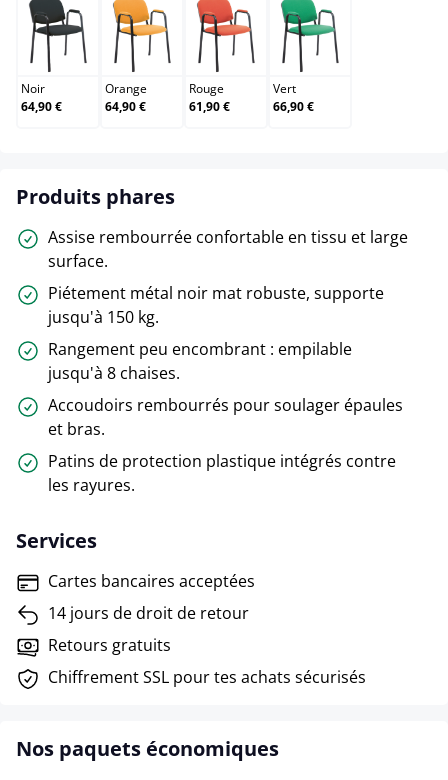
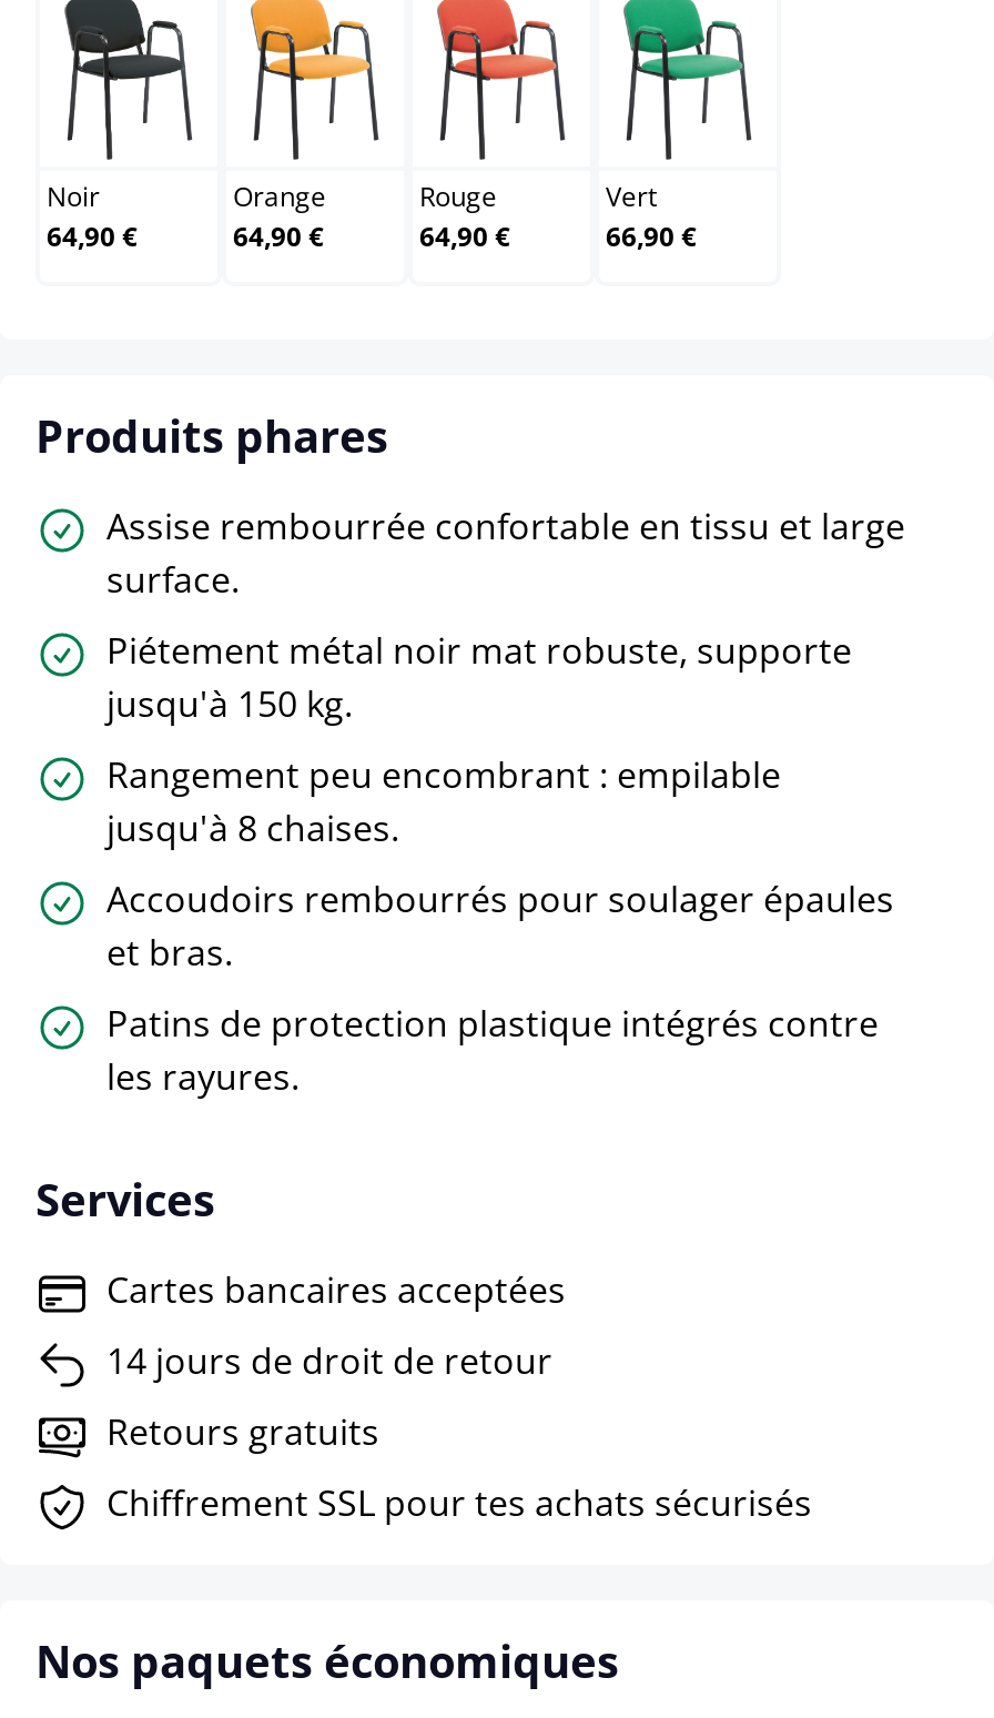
[189,98,230,115] 61,90 € -> [419,218,510,255] 64,90 €

